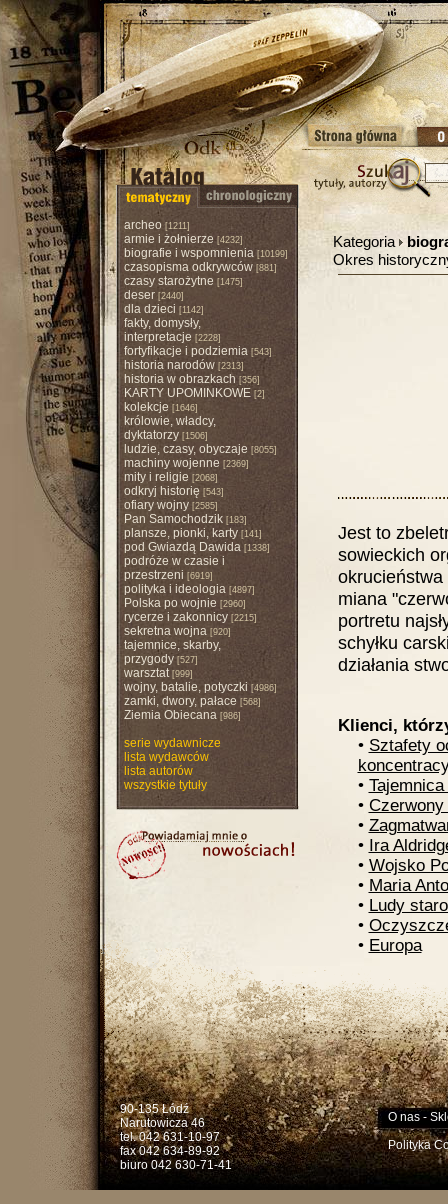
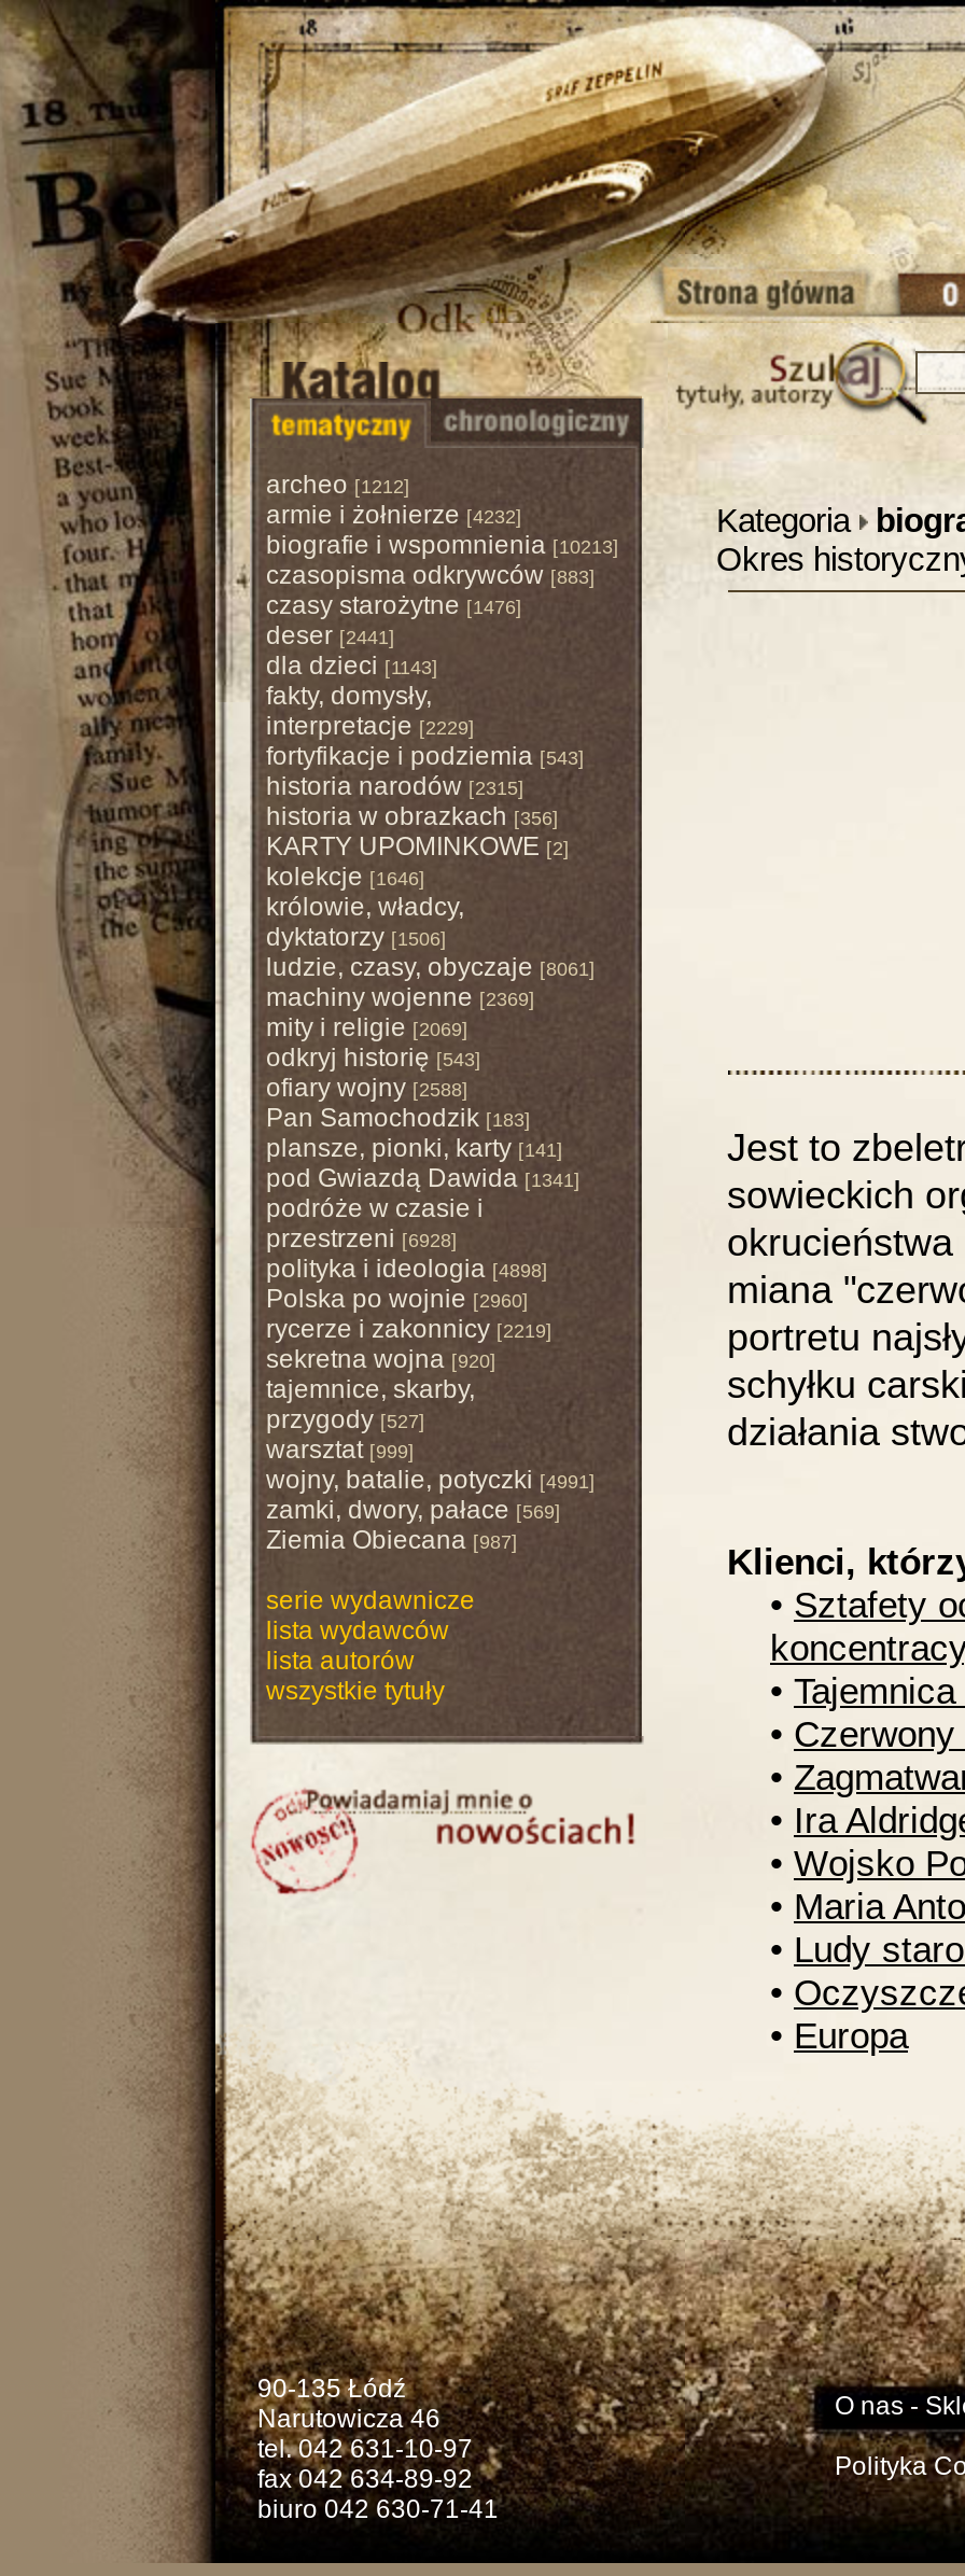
[123,218,189,232] archeo [1211] -> [266,470,410,500] archeo [1212]
[123,246,287,260] biografie i wspomnienia [10199] -> [266,530,619,560] biografie i wspomnienia [10213]
[123,260,276,274] czasopisma odkrywców [881] -> [266,560,596,590] czasopisma odkrywców [883]
[123,274,242,288] czasy starożytne [1475] -> [266,590,522,620] czasy starożytne [1476]
[123,288,183,302] deser [2440] -> [266,620,395,650] deser [2441]
[123,302,203,316] dla dzieci [1142] -> [266,650,438,681] dla dzieci [1143]
[123,330,220,344] interpretacje [2228] -> [266,711,475,741] interpretacje [2229]
[123,358,243,372] historia narodów [2313] -> [266,771,525,801] historia narodów [2315]
[123,442,276,456] ludzie, czasy, obyczaje [8055] -> [266,952,596,982] ludzie, czasy, obyczaje [8061]
[123,470,217,484] mity i religie[2068] -> [266,1012,468,1042] mity i religie[2069]
[123,498,217,512] ofiary wojny [2585] -> [266,1073,468,1103] ofiary wojny [2588]
[123,540,269,554] pod Gwiazdą Dawida [1338] -> [266,1163,581,1193] pod Gwiazdą Dawida [1341]
[123,568,212,582] przestrzeni [6919] -> [266,1223,458,1254] przestrzeni [6928]
[123,582,254,596] polityka i ideologia [4897] -> [266,1254,548,1284] polityka i ideologia [4898]
[123,610,256,624] rycerze i zakonnicy [2215] -> [266,1314,553,1344] rycerze i zakonnicy [2219]
[123,680,276,694] wojny, batalie, potyczki [4986] -> [266,1465,596,1495] wojny, batalie, potyczki [4991]
[123,694,260,708] zamki, dwory, pałace [568] -> [266,1495,561,1525] zamki, dwory, pałace [569]
[123,708,240,722] Ziemia Obiecana [986] -> [266,1525,518,1555] Ziemia Obiecana [987]

